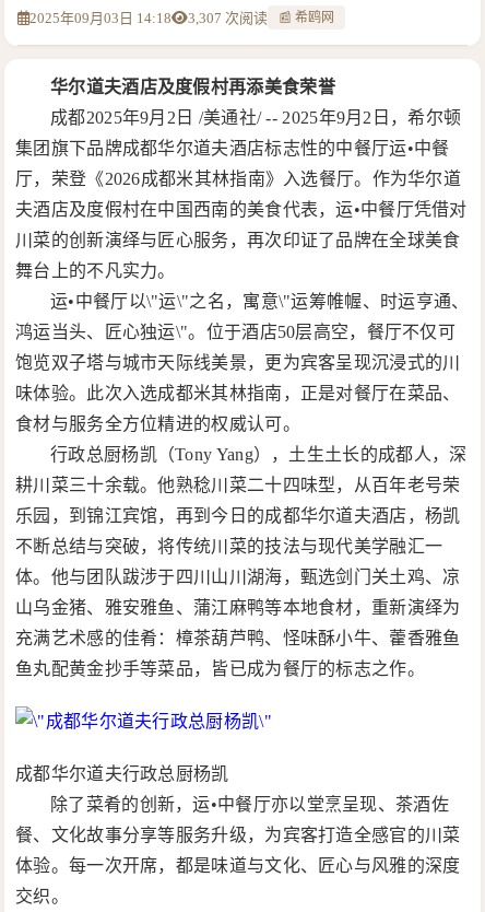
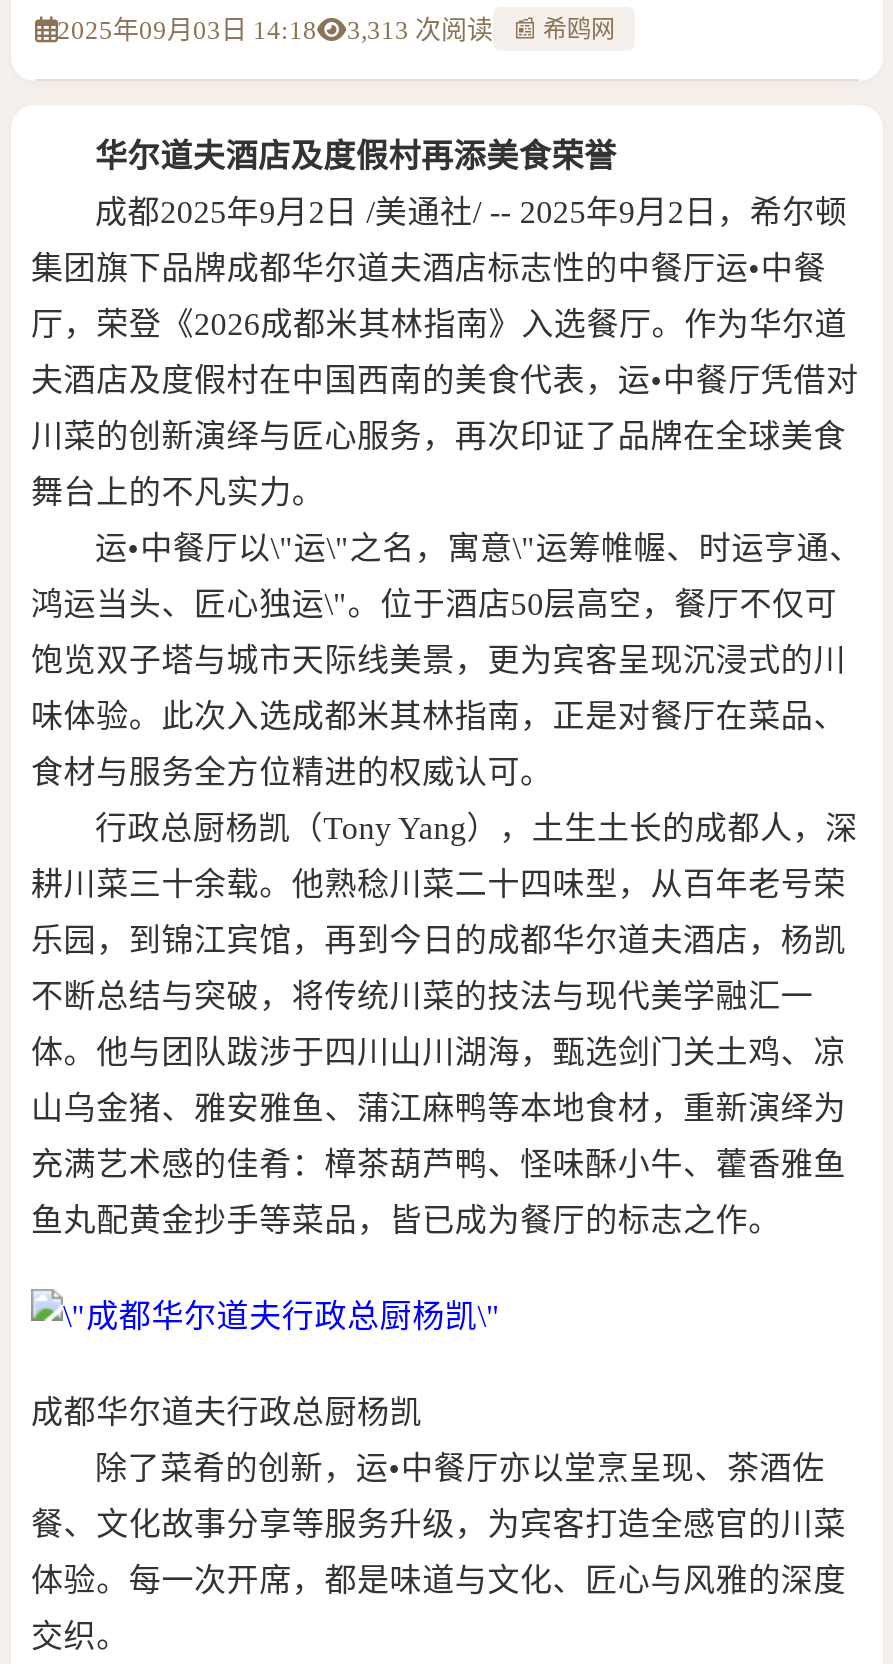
[188,9,268,26] 3,307 次阅读 -> [347,14,493,44] 3,313 次阅读

